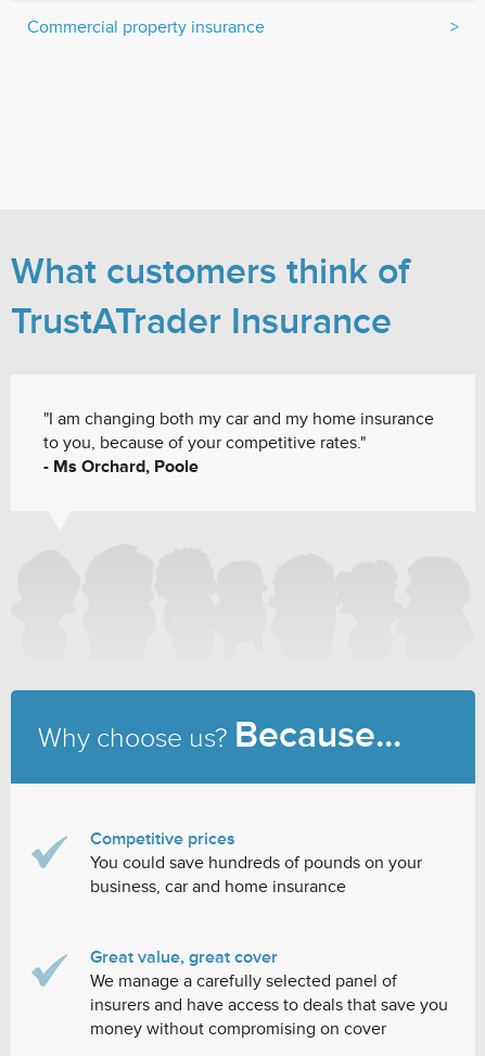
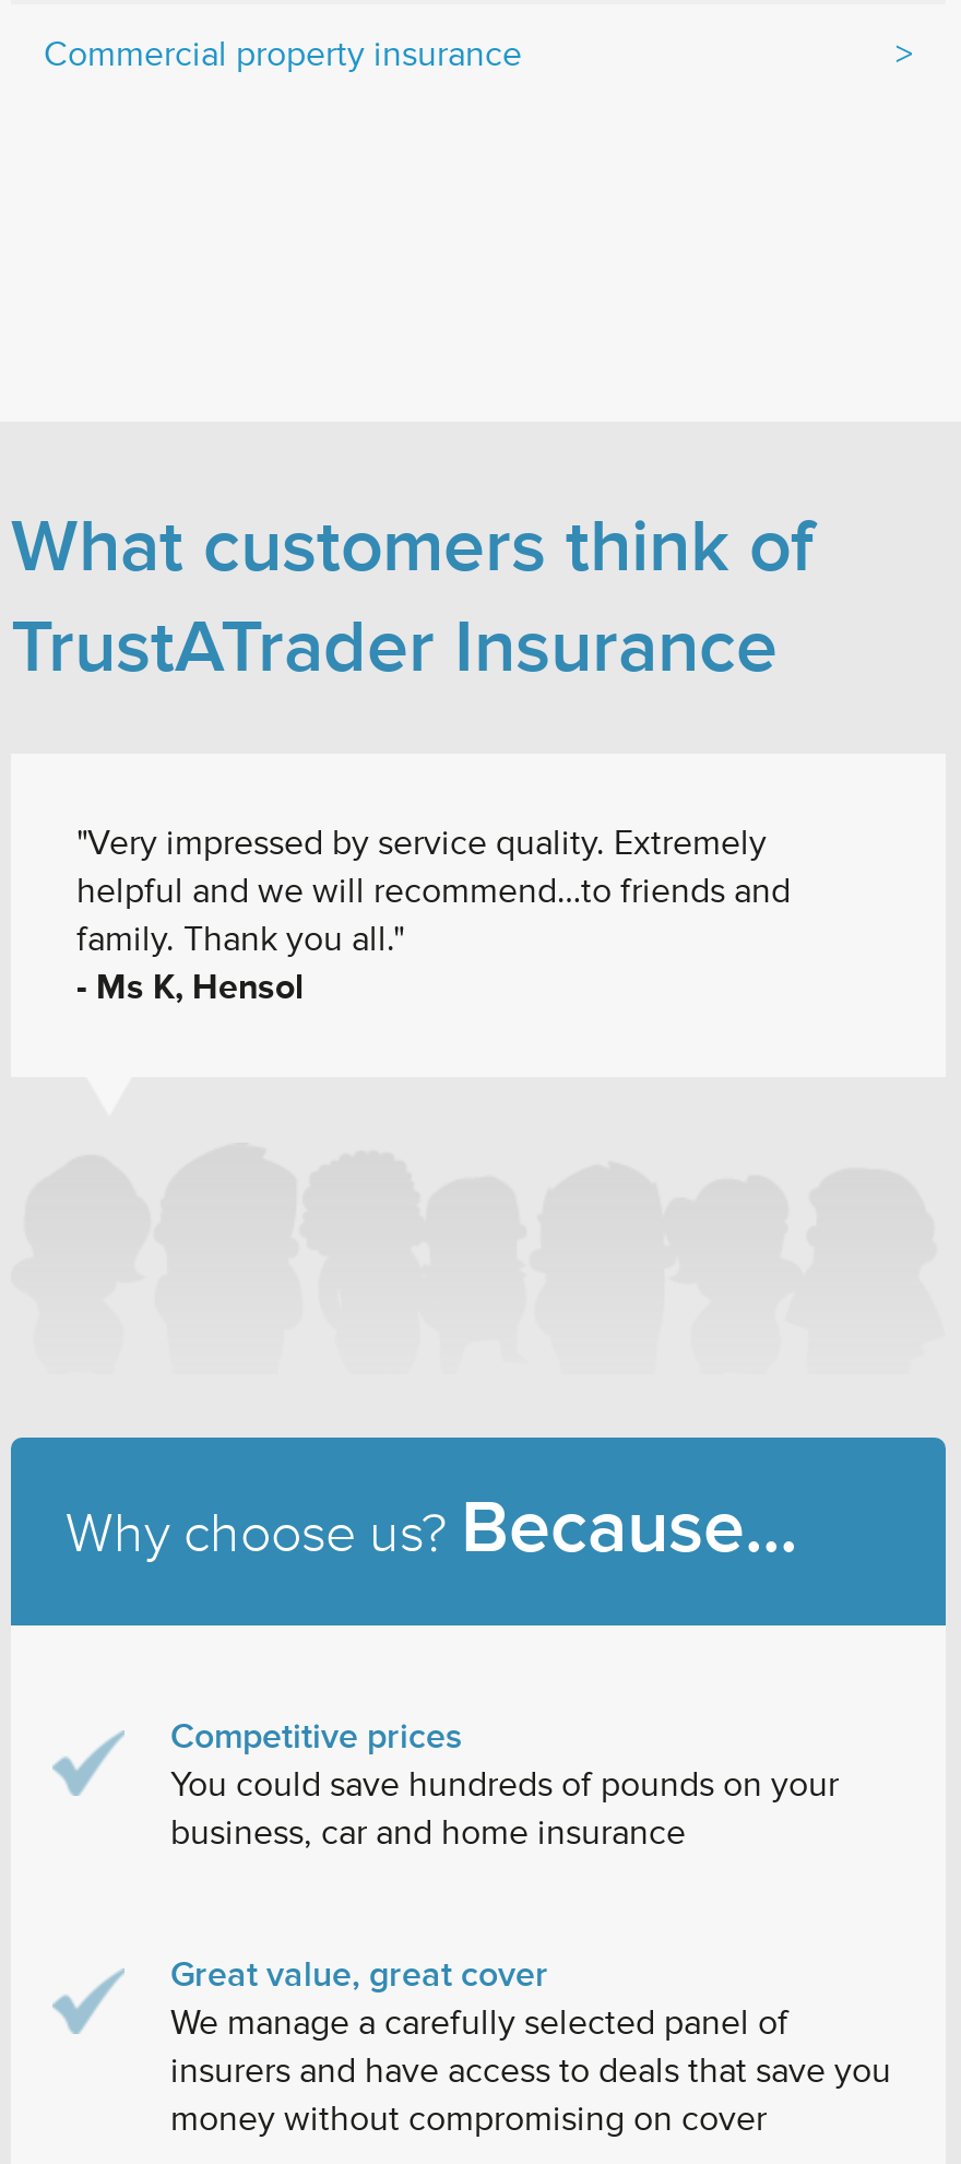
[43,408,434,478] "I am changing both my car and my home insurance | to you, because of your competitive rates." | - Ms Orchard, Poole -> [76,821,791,1009] "Very impressed by service quality. Extremely | helpful and we will recommend…to friends and | family. Thank you all." | - Ms K, Hensol

